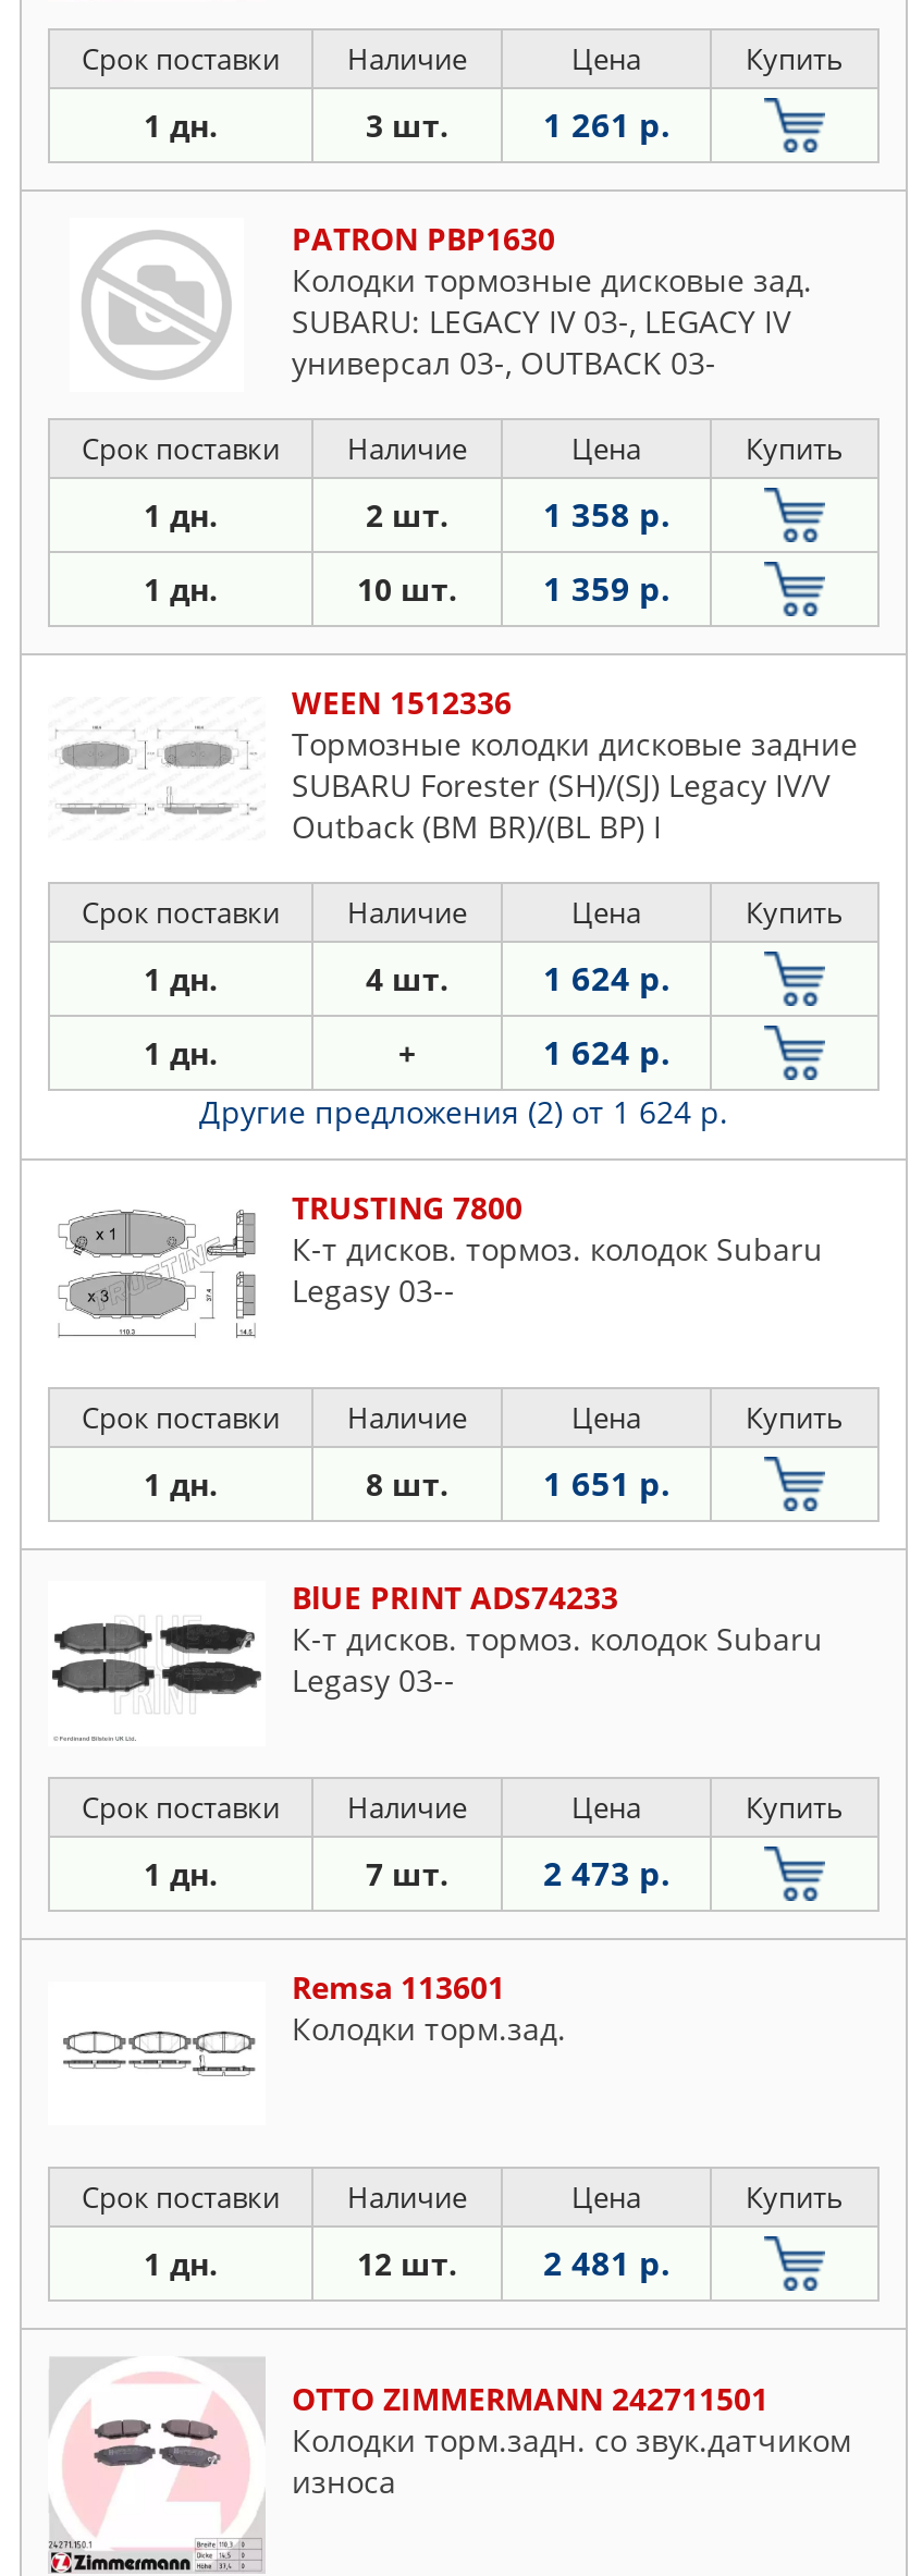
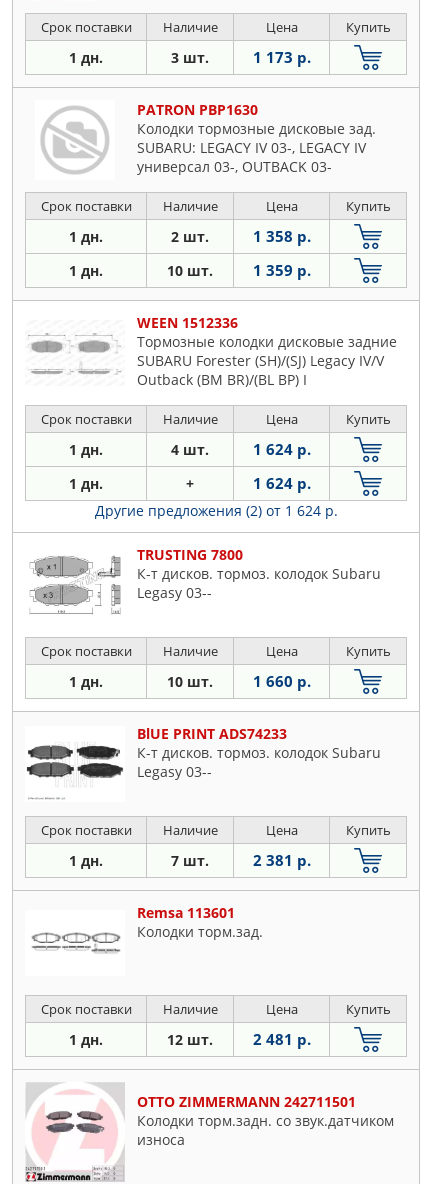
[543,102,669,146] 1 261 р. -> [252,47,310,67] 1 173 р.
[366,1463,448,1505] 8 шт. -> [167,672,213,691] 10 шт.
[543,1461,669,1505] 1 651 р. -> [252,671,310,691] 1 660 р.
[543,1851,669,1894] 2 473 р. -> [252,850,310,870] 2 381 р.

